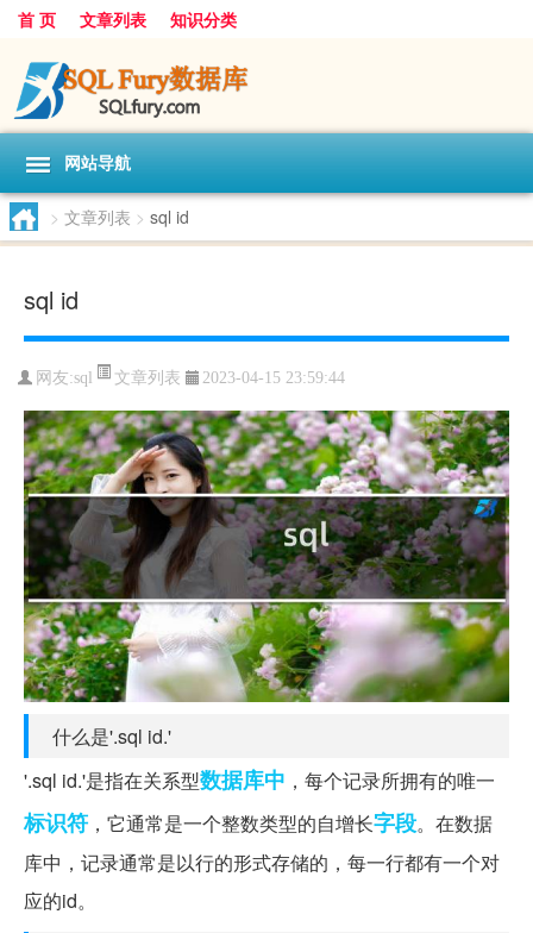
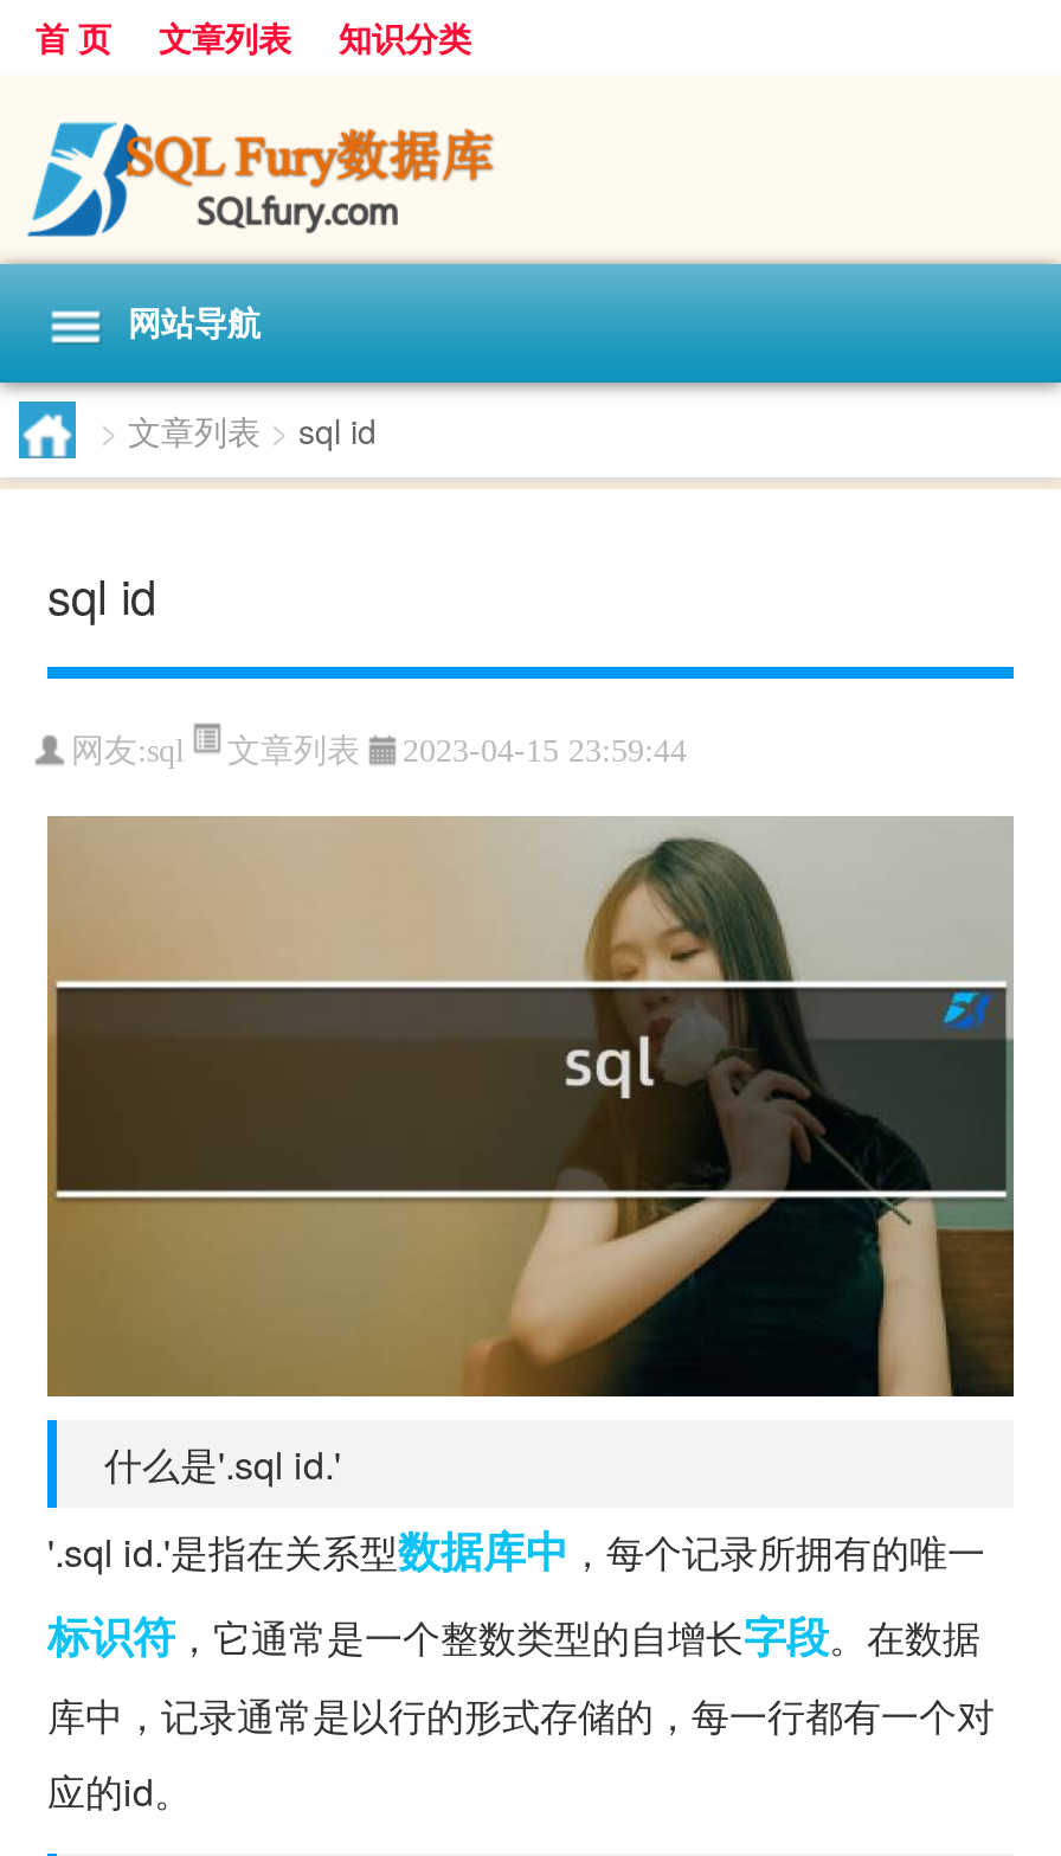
[23,411,509,703] [image] -> [45,816,1014,1399] [image]

